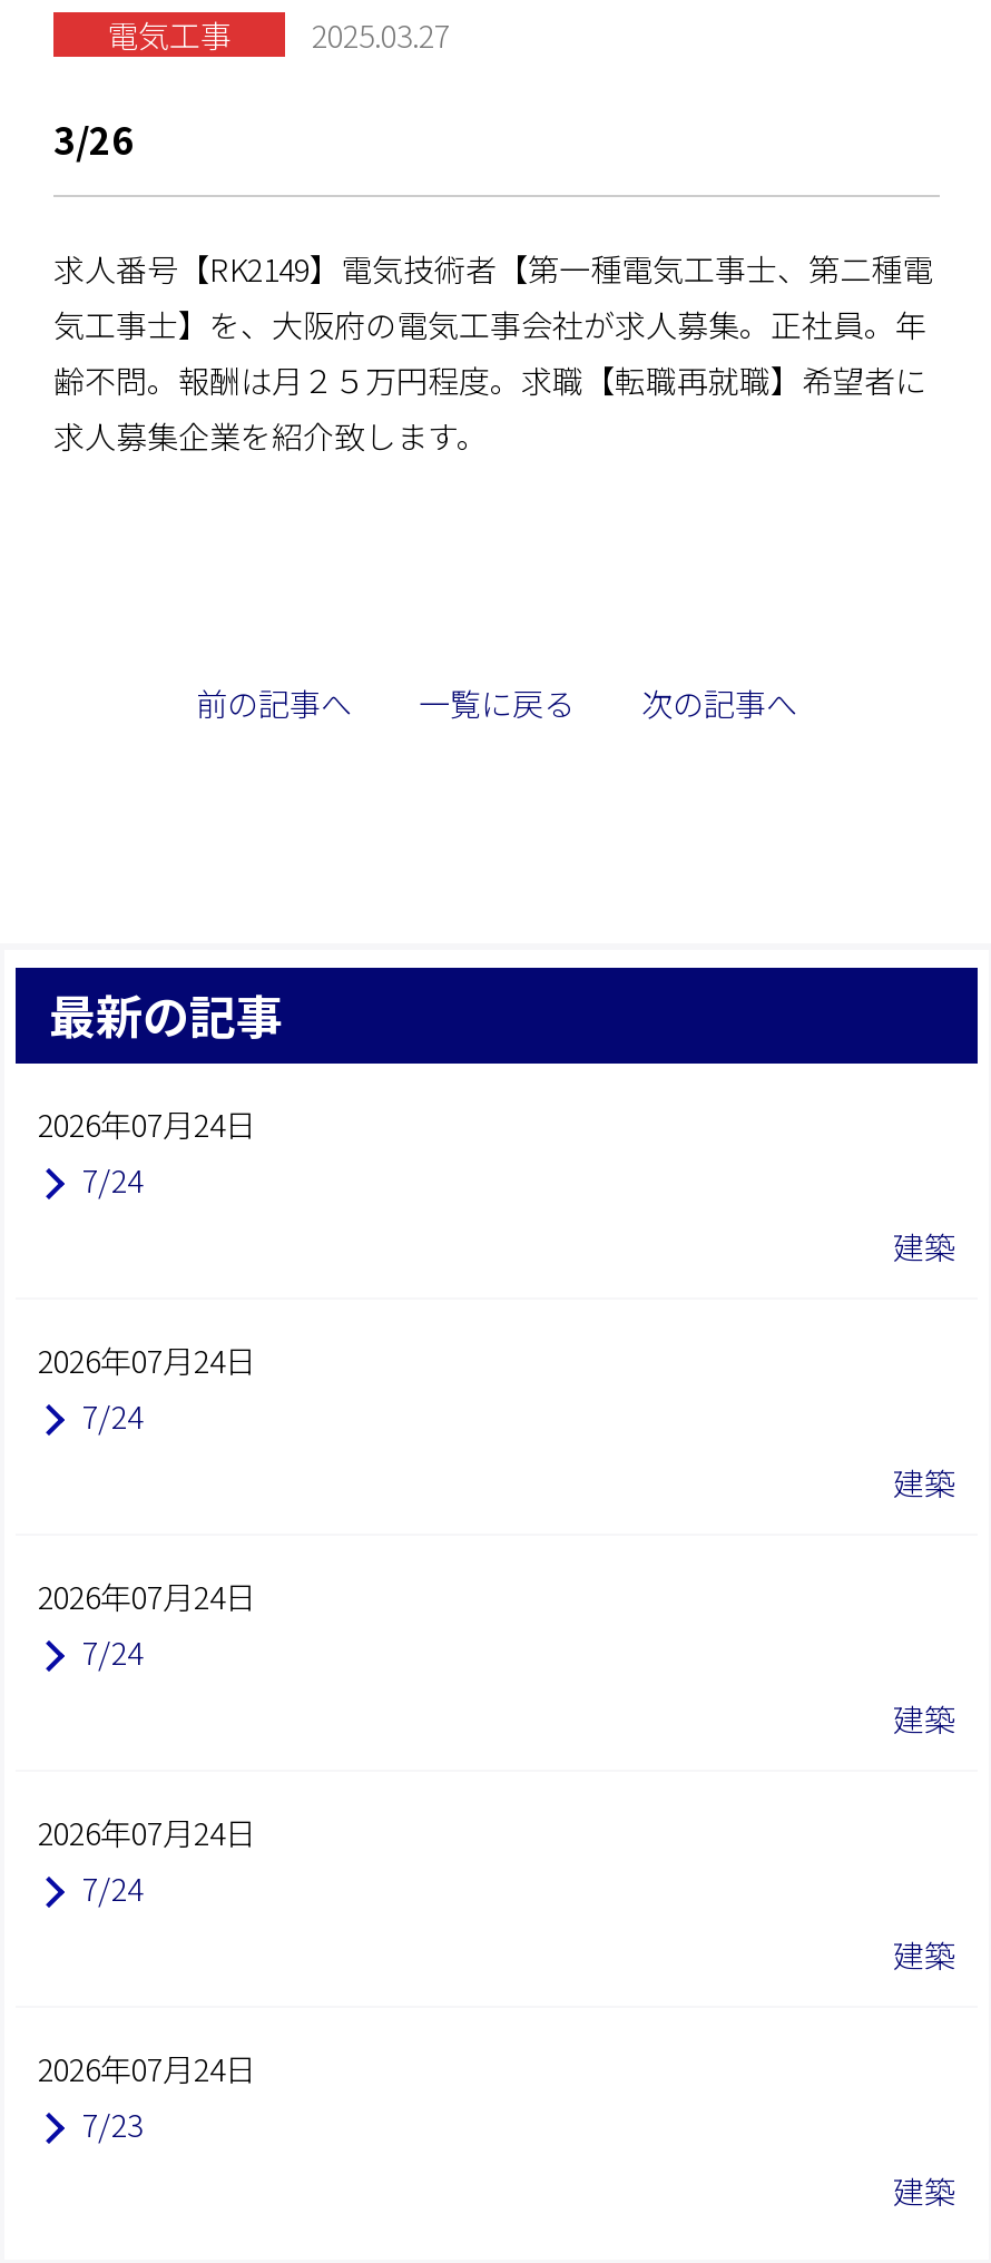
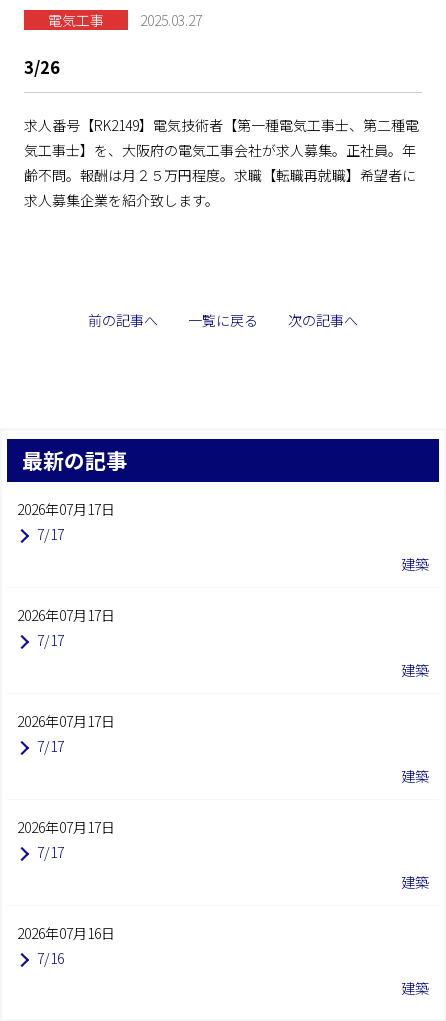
[38,1101,256,1146] 2026年07月24日 -> [17,499,115,519] 2026年07月17日
[82,1157,143,1202] 7/24 -> [37,524,64,544] 7/17
[38,1338,256,1382] 2026年07月24日 -> [17,605,115,625] 2026年07月17日
[82,1393,143,1438] 7/24 -> [37,630,64,650] 7/17
[38,1574,256,1618] 2026年07月24日 -> [17,711,115,731] 2026年07月17日
[82,1629,143,1674] 7/24 -> [37,736,64,756] 7/17
[38,1810,256,1854] 2026年07月24日 -> [17,817,115,837] 2026年07月17日
[82,1865,143,1910] 7/24 -> [37,842,64,862] 7/17
[38,2046,256,2090] 2026年07月24日 -> [17,923,115,943] 2026年07月16日
[82,2102,143,2146] 7/23 -> [37,948,64,968] 7/16

